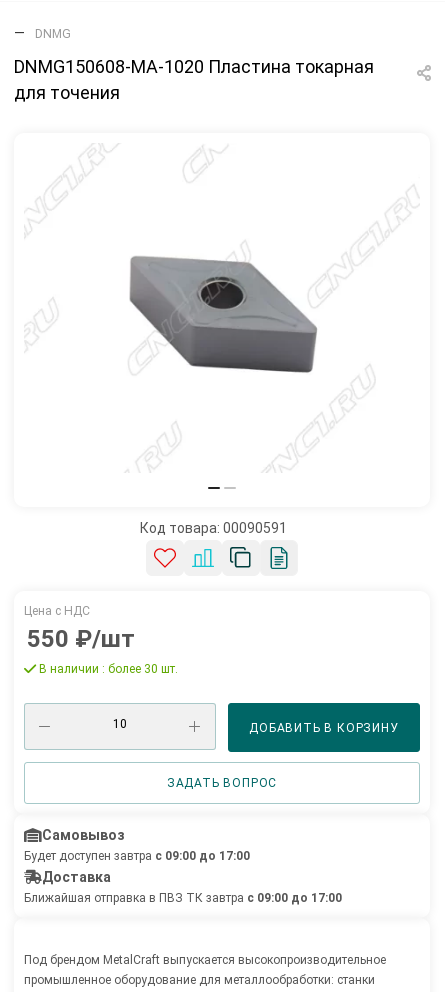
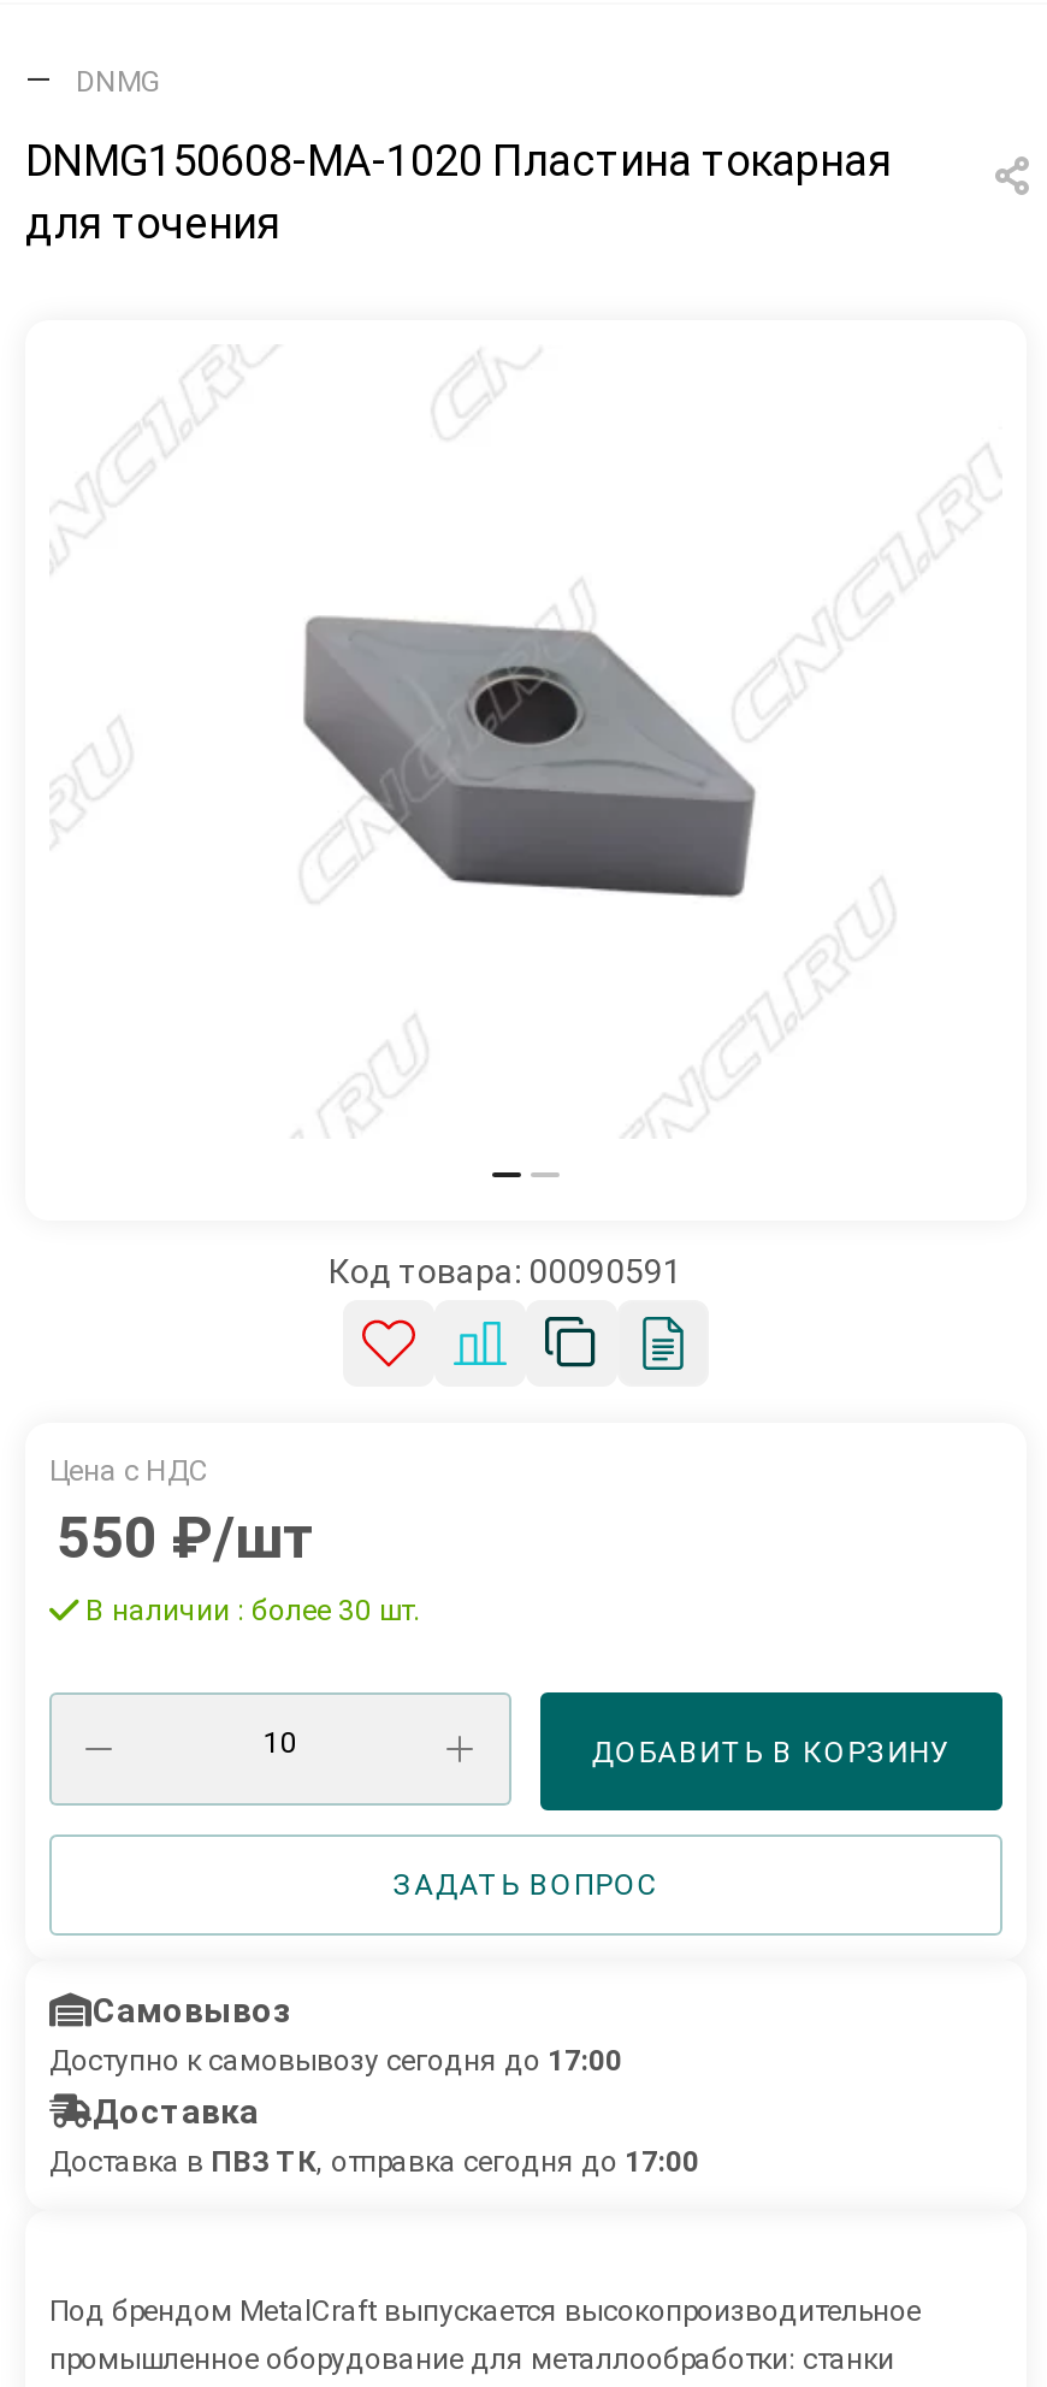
[24,849,250,863] Будет доступен завтра с 09:00 до 17:00 -> [49,2044,622,2078] Доступно к самовывозу сегодня до 17:00
[24,891,342,905] Ближайшая отправка в ПВЗ ТК завтра с 09:00 до 17:00 -> [49,2145,699,2179] Доставка в ПВЗ ТК, отправка сегодня до 17:00

